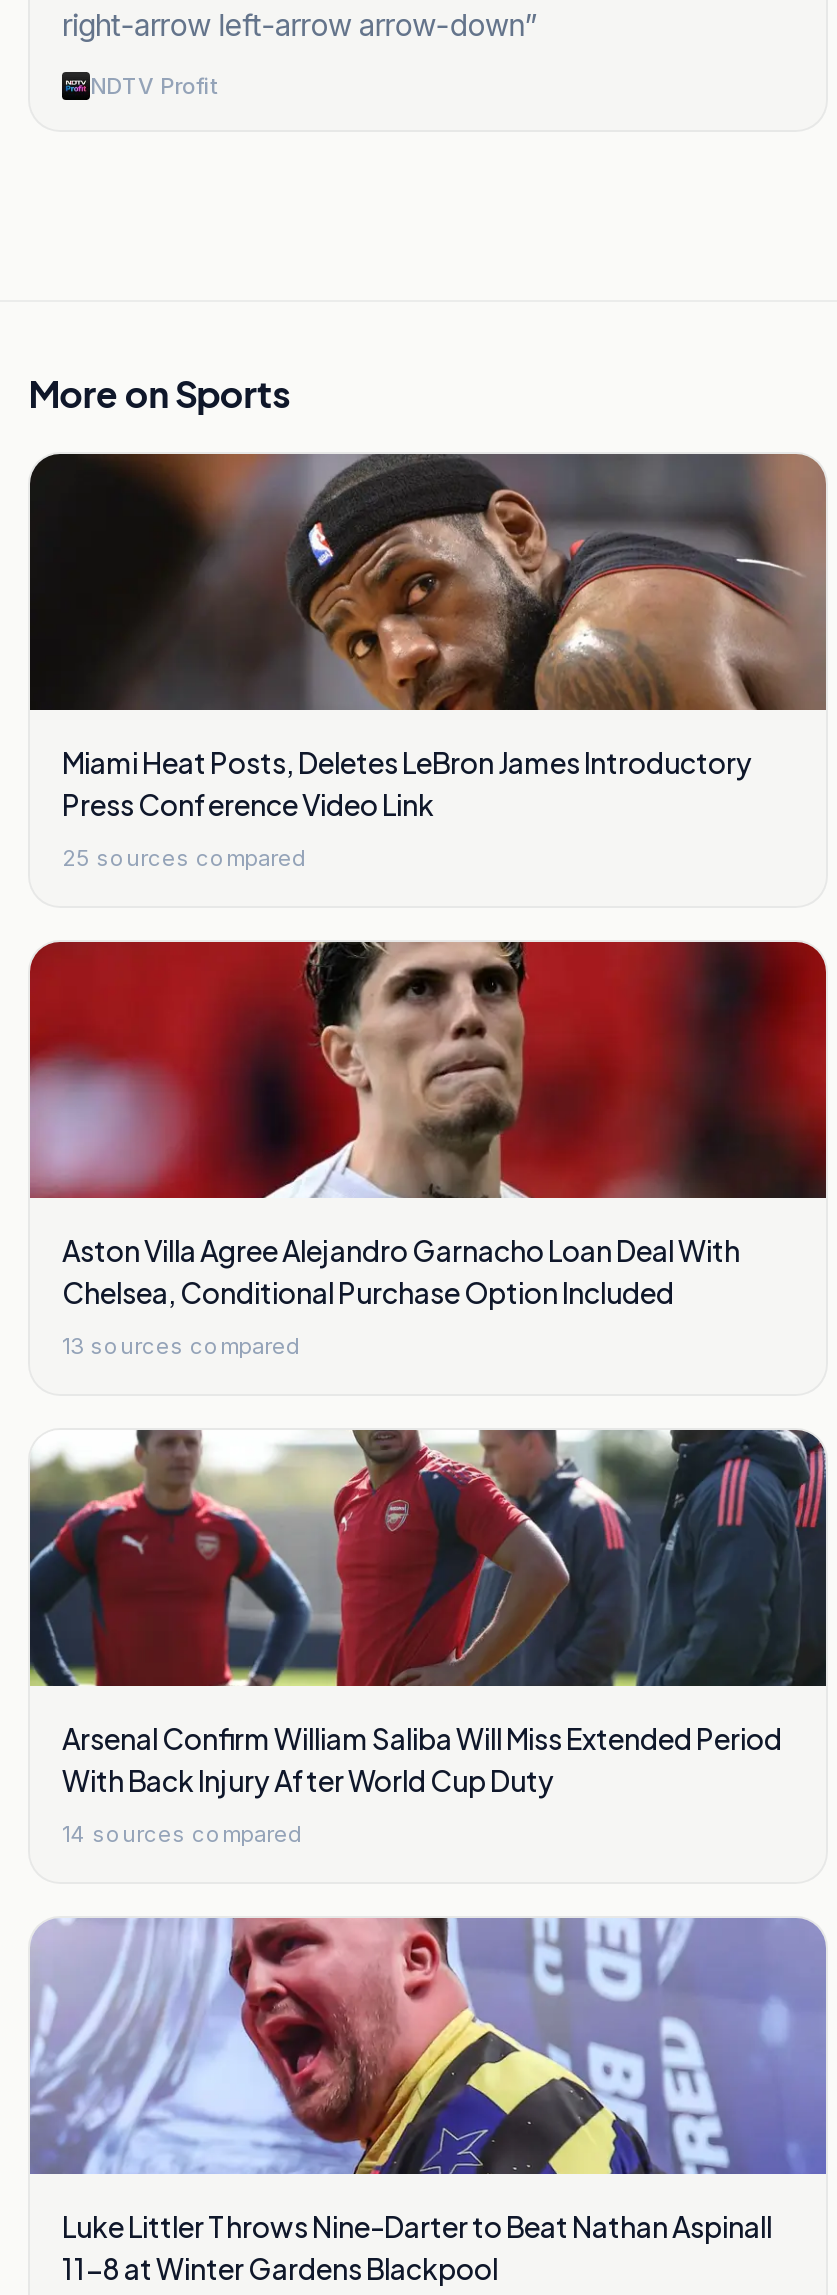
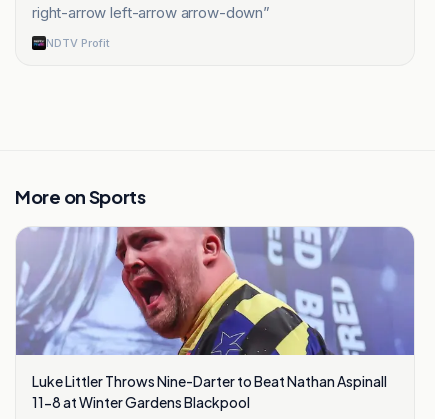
[28,452,826,872] [image] | Miami Heat Posts, Deletes LeBron James Introductory | Press Conference Video Link | 25 sources compared -> none
[28,940,828,1360] [image] | Aston Villa Agree Alejandro Garnacho Loan Deal With | Chelsea, Conditional Purchase Option Included | 13 sources compared -> none
[28,1428,828,1848] [image] | Arsenal Confirm William Saliba Will Miss Extended Period | With Back Injury After World Cup Duty | 14 sources compared -> none

